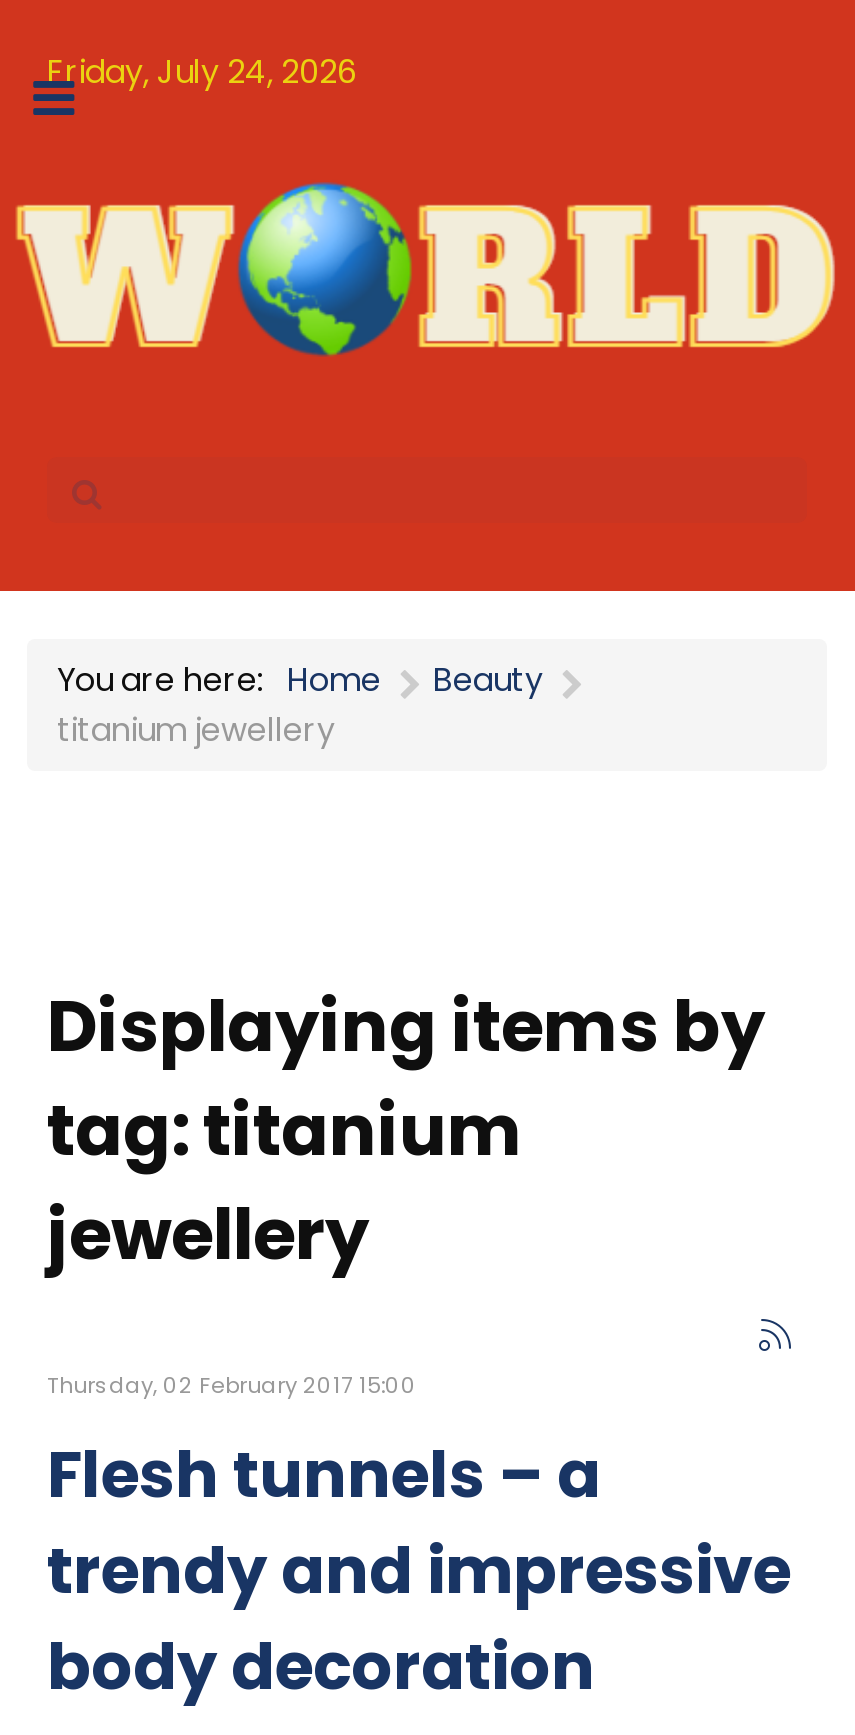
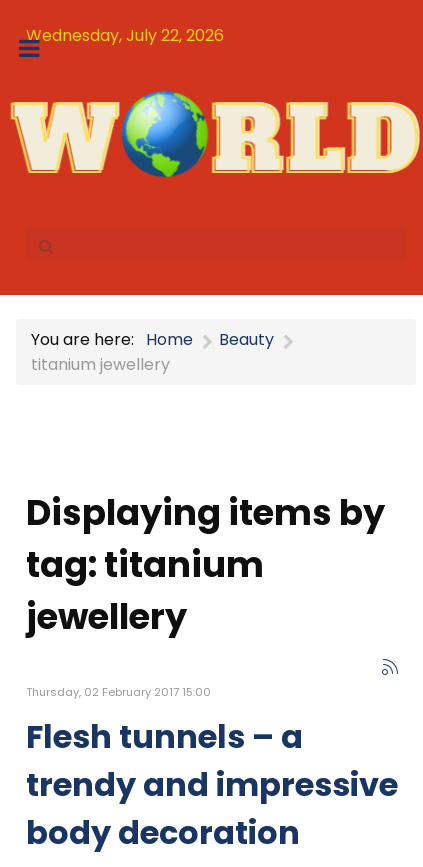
[47,49,357,95] Friday, July 24, 2026 -> [26,24,224,47] Wednesday, July 22, 2026

